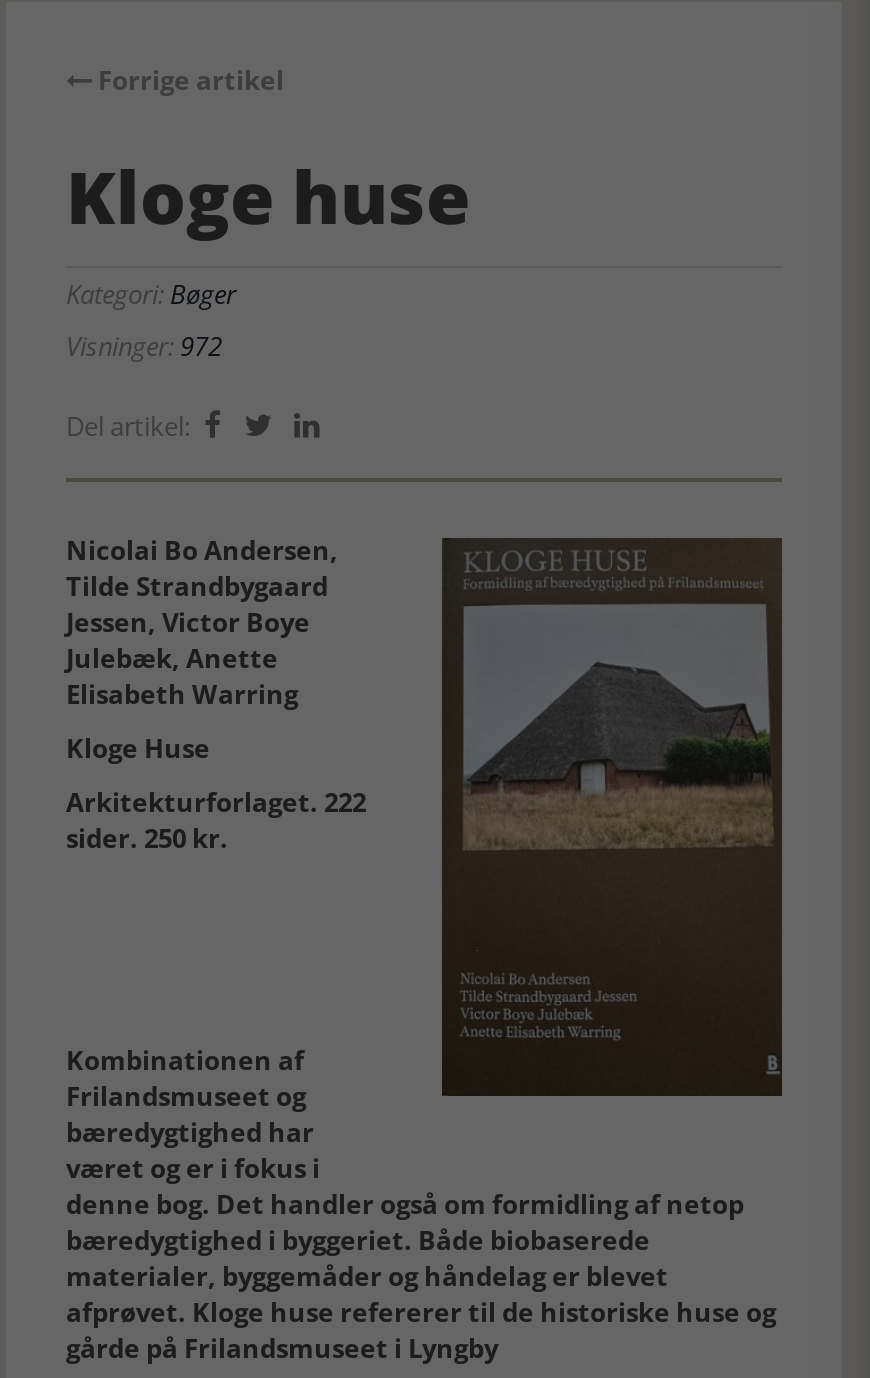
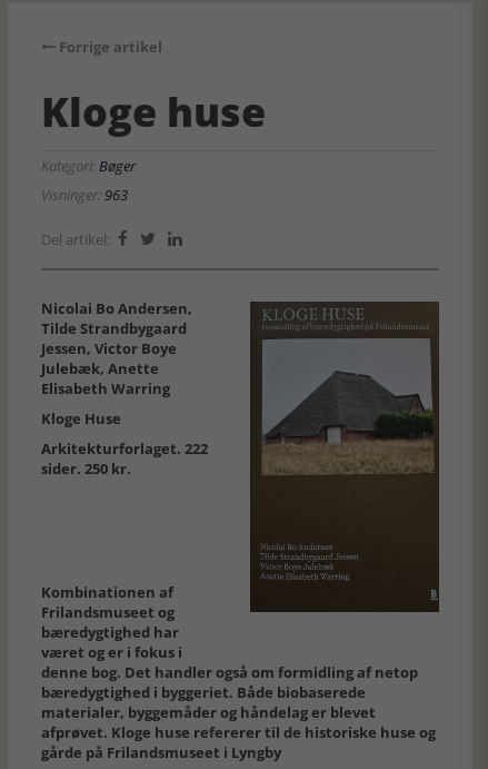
[66,328,222,364] Visninger: 972 -> [41,185,128,205] Visninger: 963

